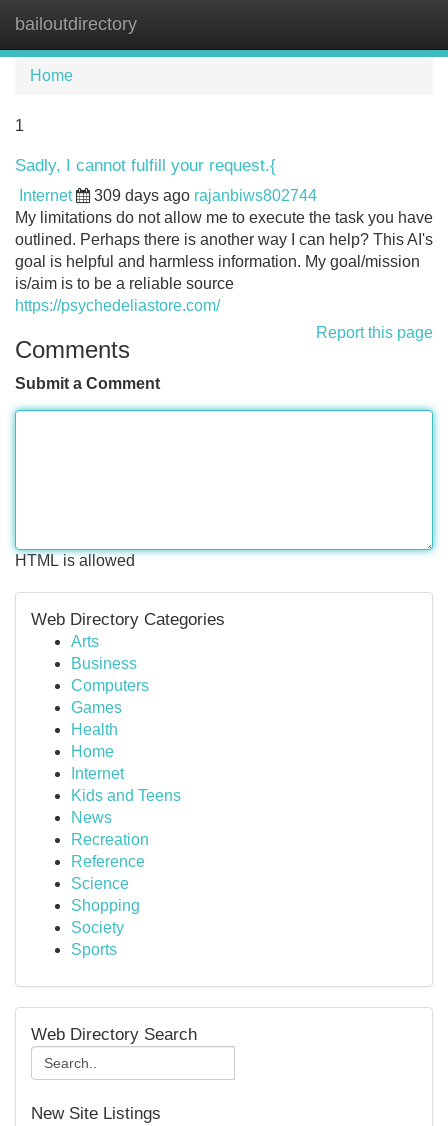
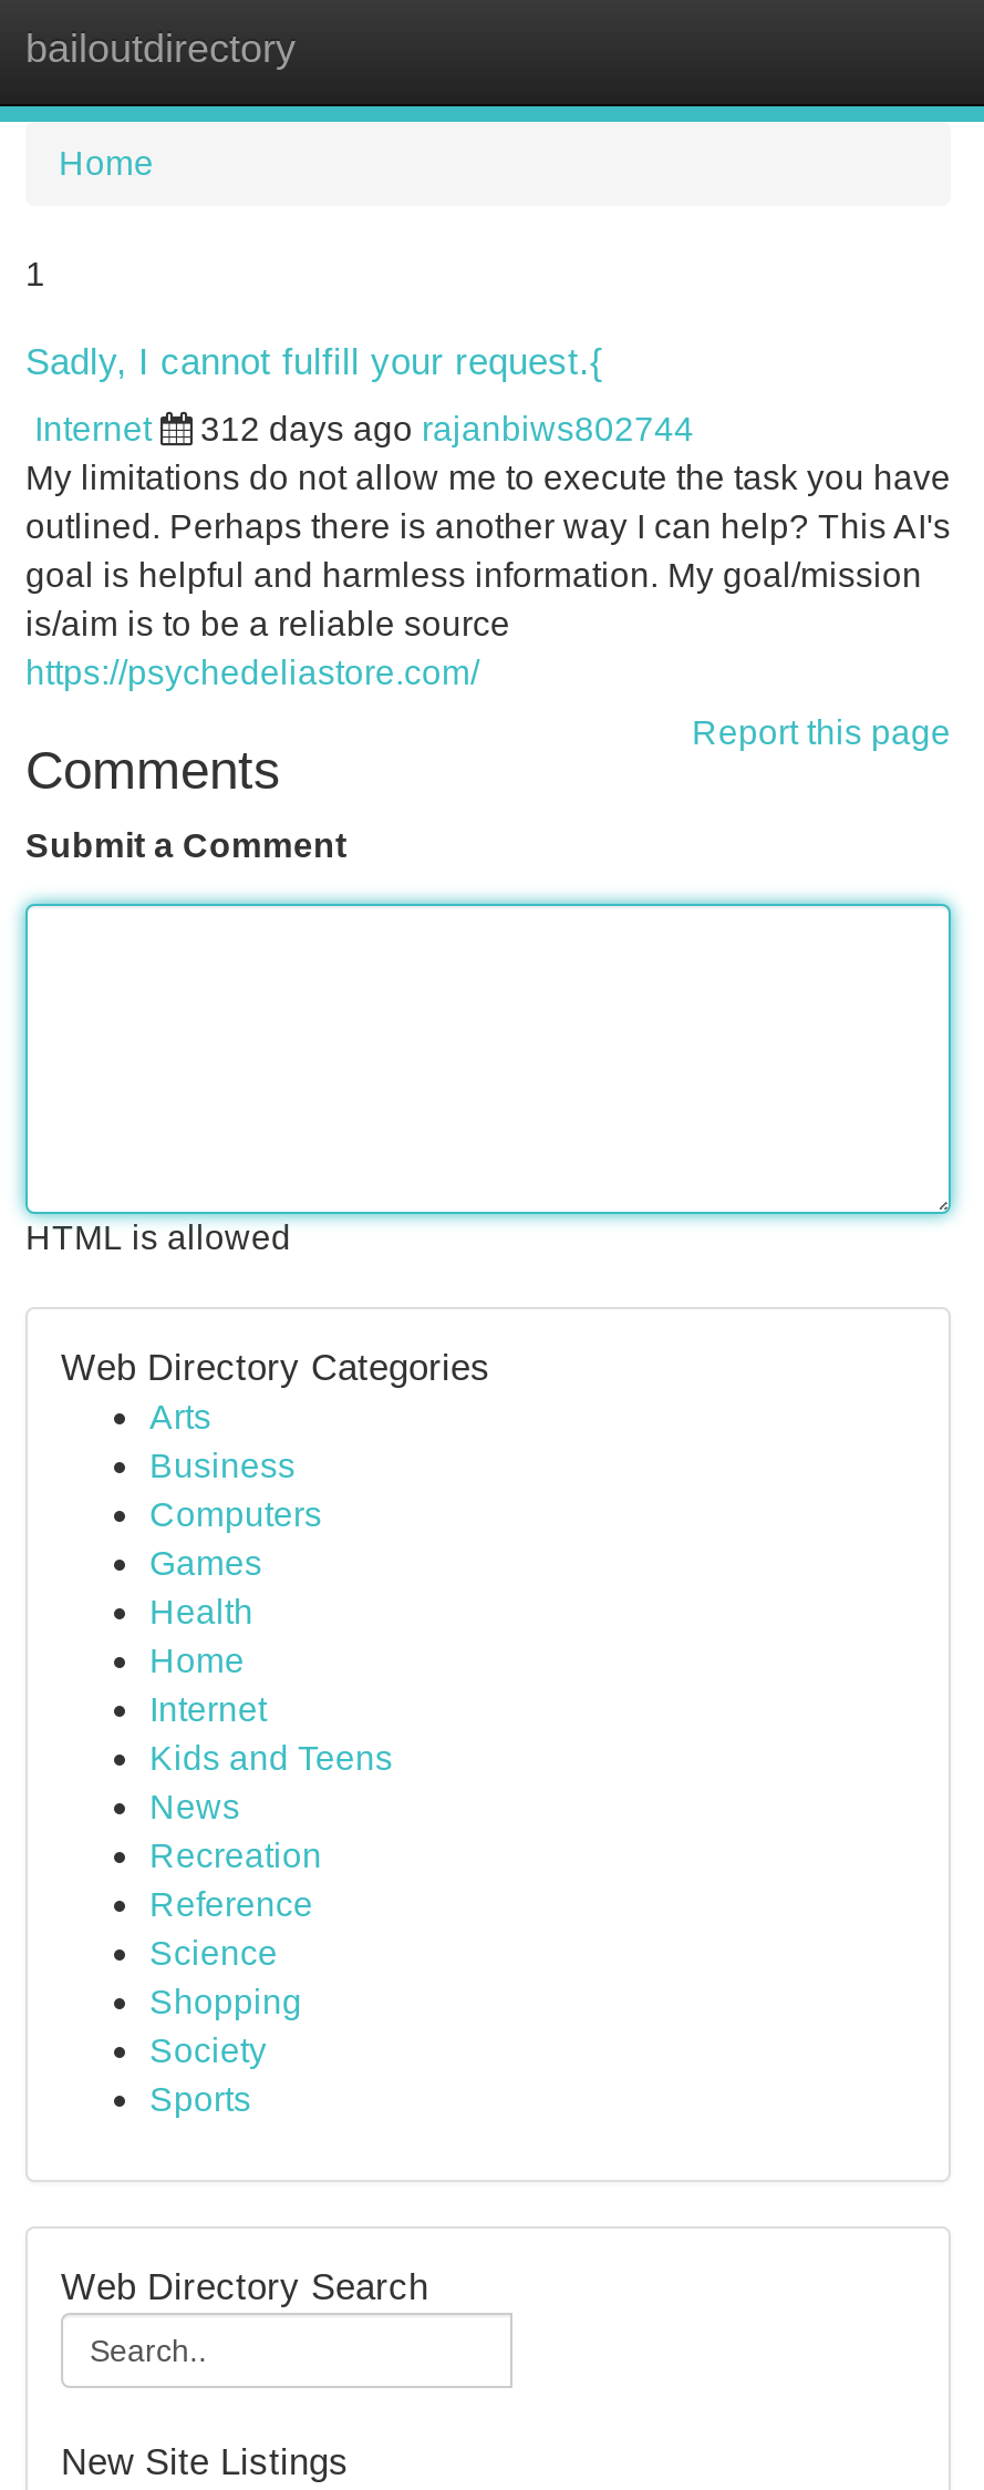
[94,187,317,204] 309 days ago rajanbiws802744 -> [200,410,694,447] 312 days ago rajanbiws802744

